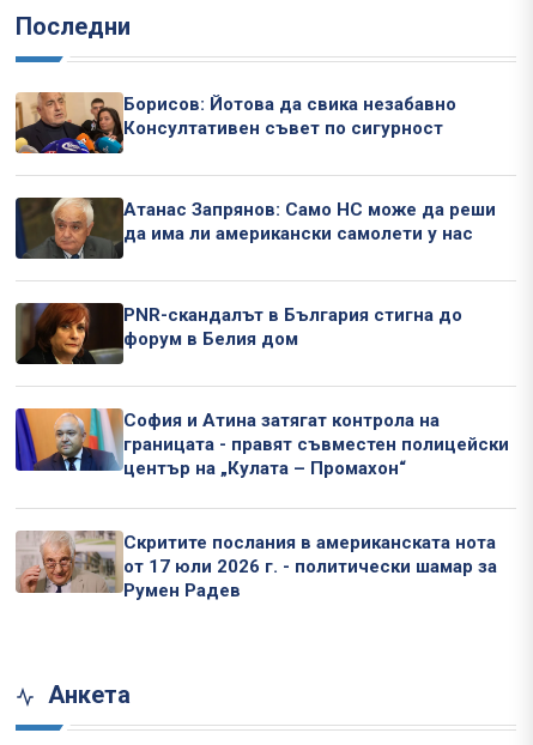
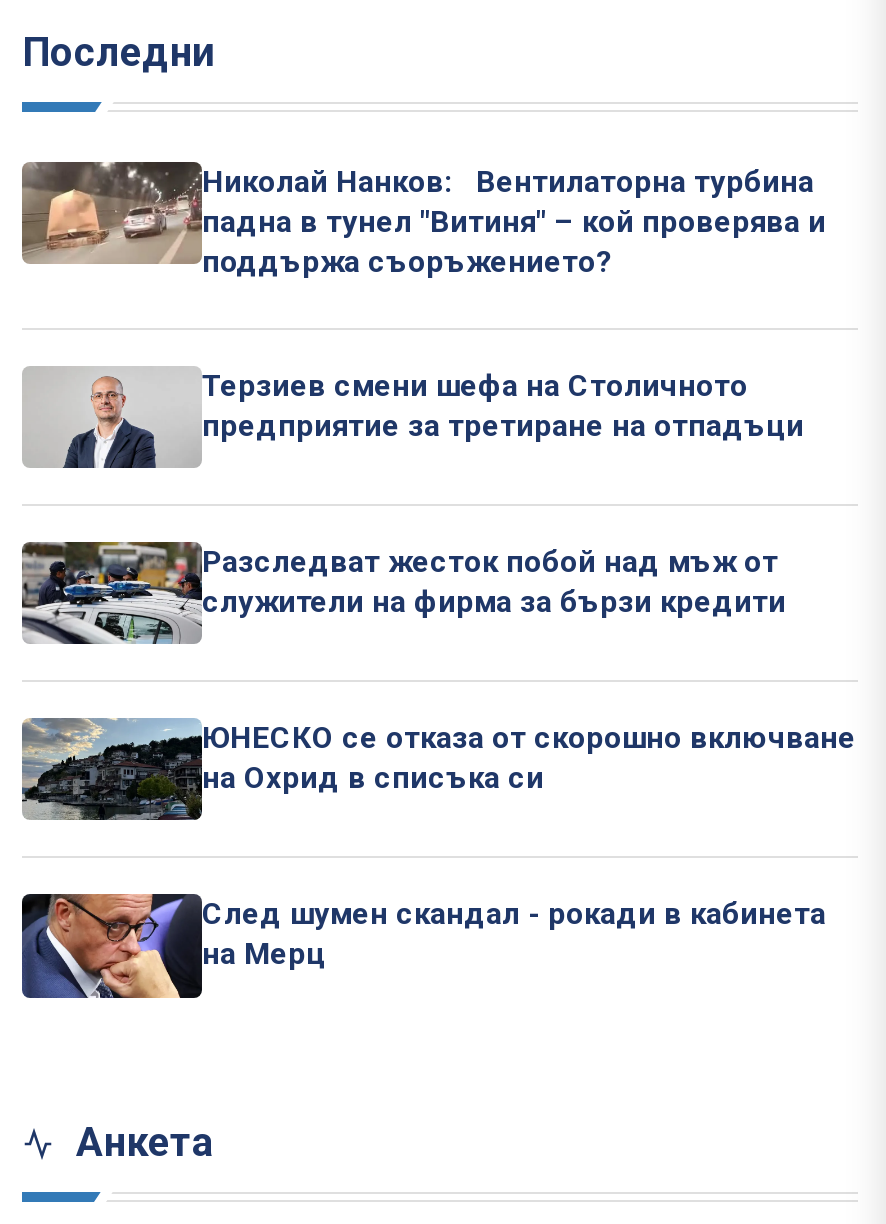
[14,91,456,155] [image] | Борисов: Йотова да свика незабавно | Консултативен съвет по сигурност -> [20,160,826,281] [image] | Николай Нанков: Вентилаторна турбина | падна в тунел "Витиня" – кой проверява и | поддържа съоръжението?
[14,196,496,275] [image] | Атанас Запрянов: Само НС може да реши | да има ли американски самолети у нас -> [22,338,804,470] [image] | Терзиев смени шефа на Столичното | предприятие за третиране на отпадъци
[14,302,462,381] [image] | PNR-скандалът в България стигна до | форум в Белия дом -> [20,514,786,646] [image] | Разследват жесток побой над мъж от | служители на фирма за бързи кредити
[14,407,509,486] [image] | София и Атина затягат контрола на | границата - правят съвместен полицейски | център на „Кулата – Промахон“ -> [20,690,856,822] [image] | ЮНЕСКО се отказа от скорошно включване | на Охрид в списъка си
[16,529,497,602] [image] | Скритите послания в американската нота | от 17 юли 2026 г. - политически шамар за | Румен Радев -> [20,894,826,1000] [image] | След шумен скандал - рокади в кабинета | на Мерц

